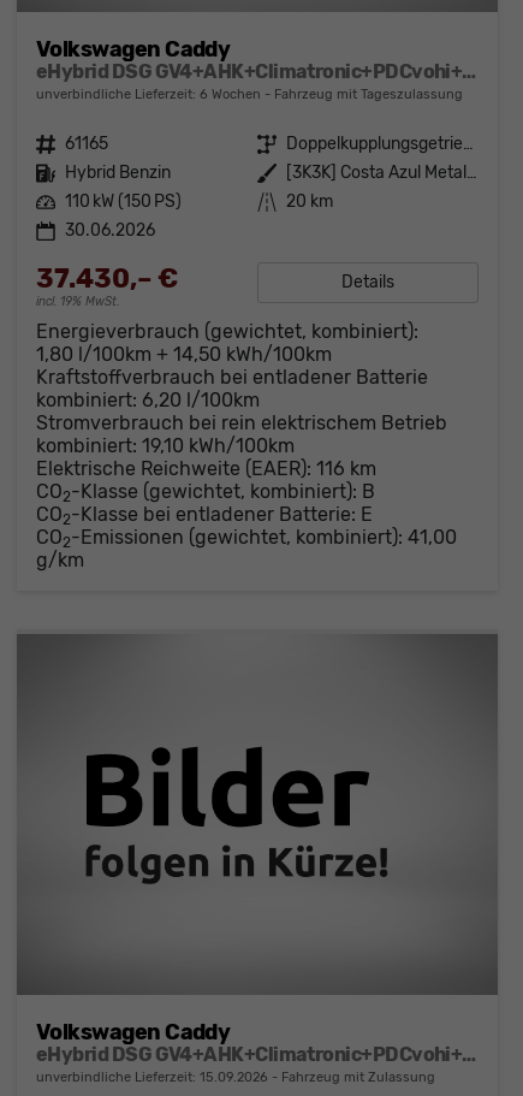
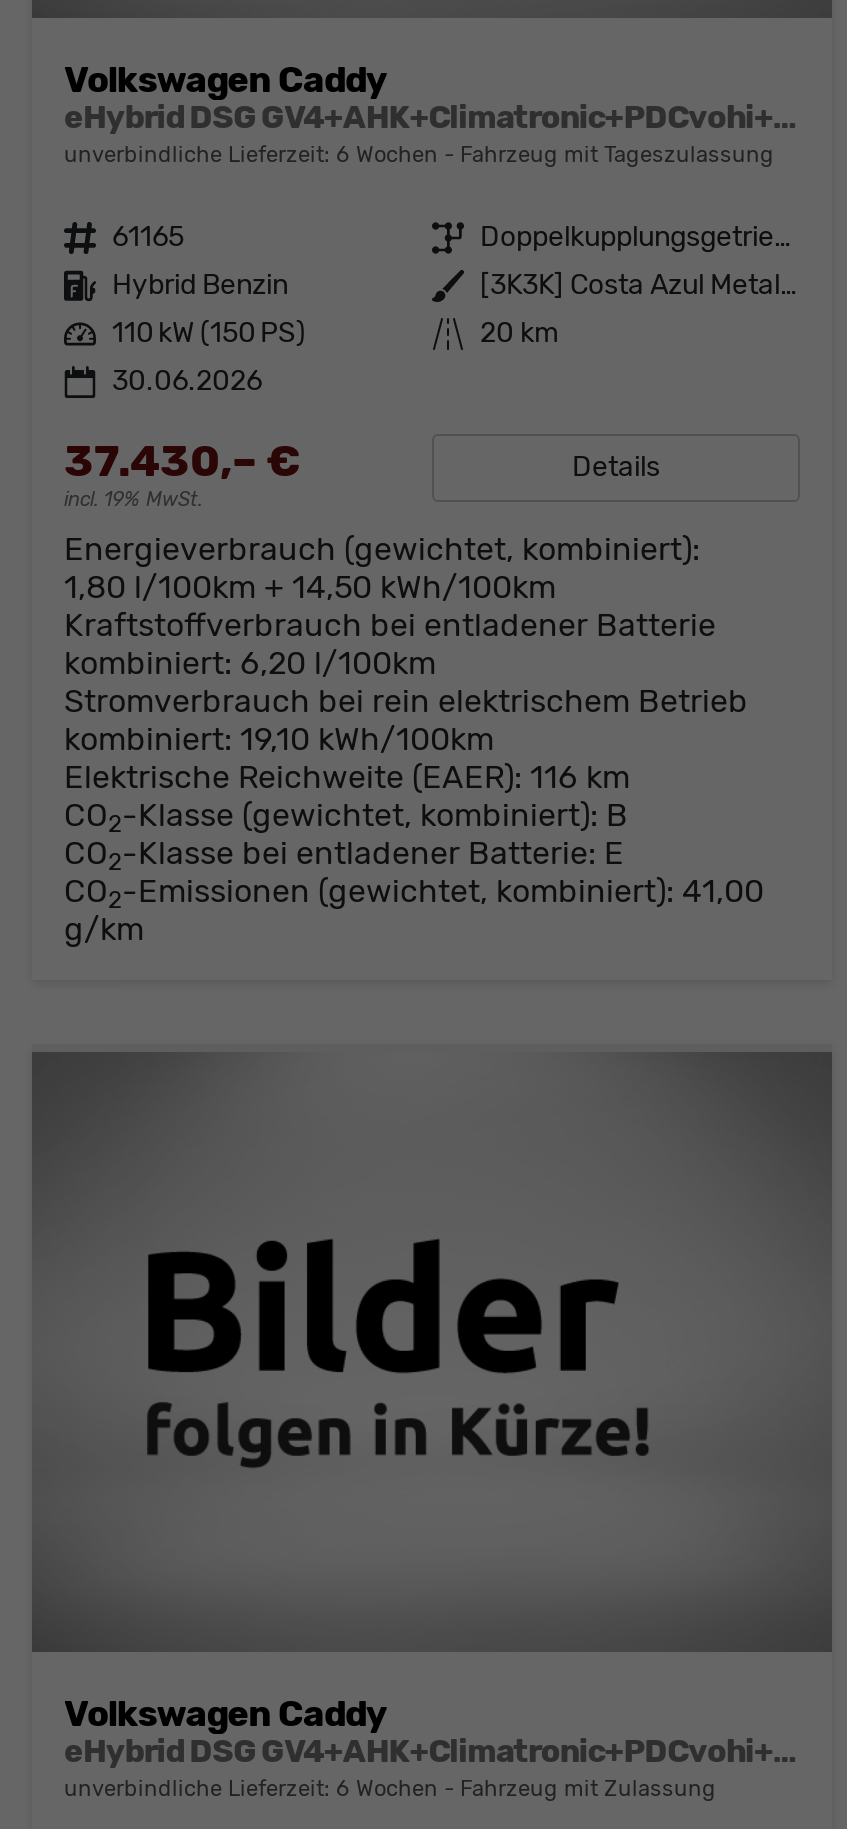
[36,1070,268,1085] unverbindliche Lieferzeit: 15.09.2026 -> [64,1776,438,1802] unverbindliche Lieferzeit: 6 Wochen

